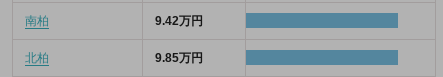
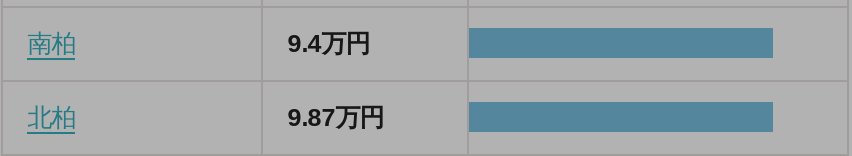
[155,14,203,28] 9.42万円 -> [287,30,369,58] 9.4万円
[155,51,203,65] 9.85万円 -> [287,104,383,132] 9.87万円

